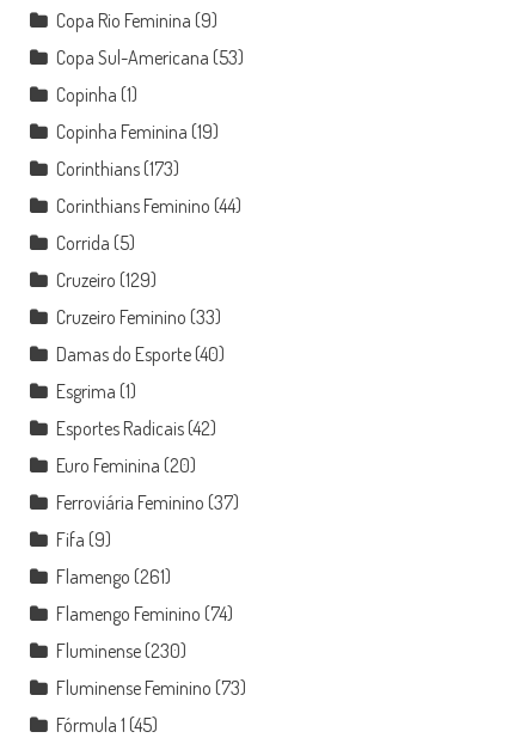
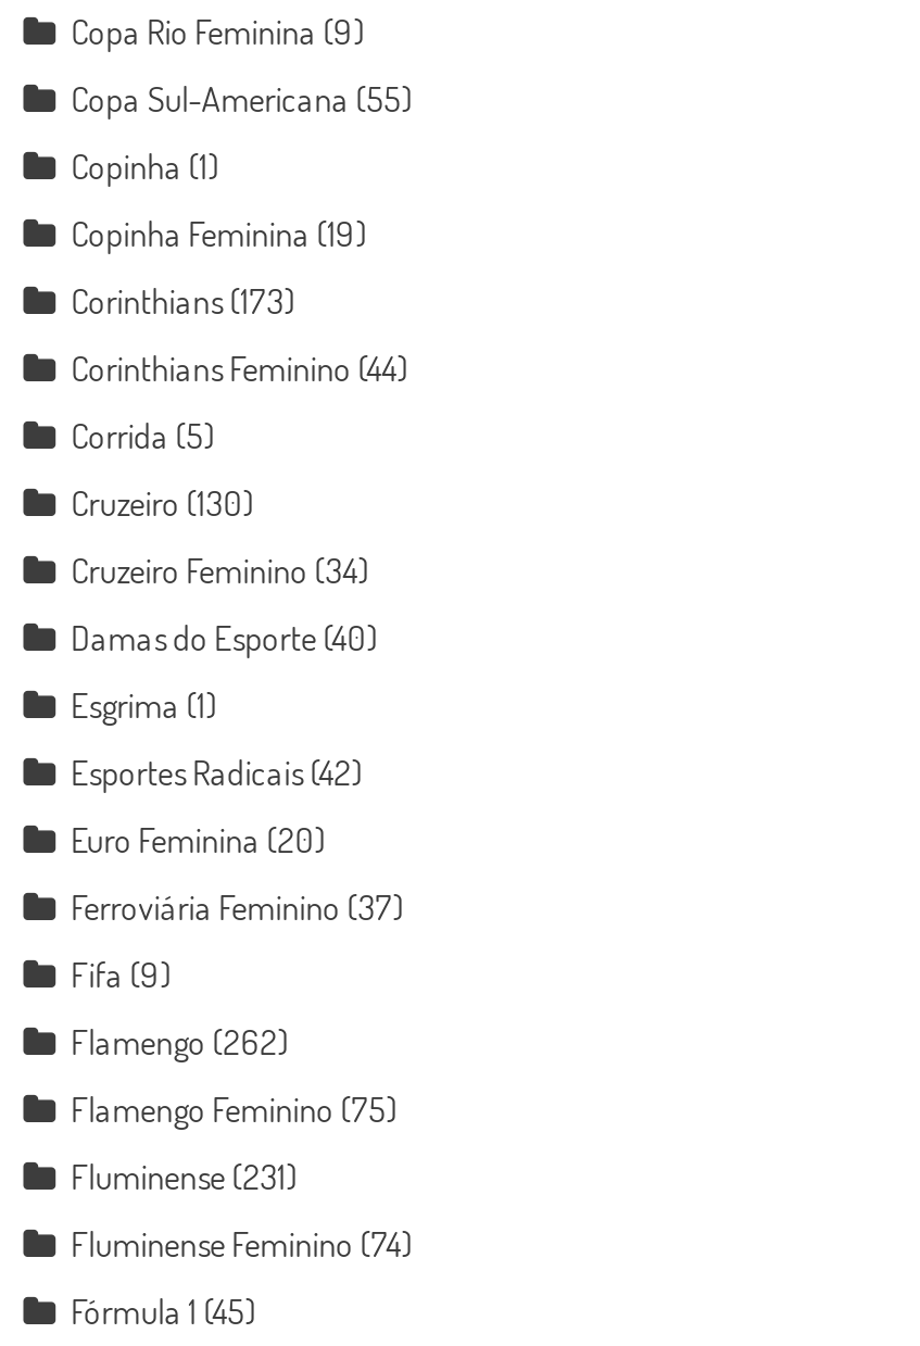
[56,45,243,69] Copa Sul-Americana (53) -> [71,76,412,120] Copa Sul-Americana (55)
[56,268,156,291] Cruzeiro (129) -> [71,481,254,524] Cruzeiro (130)
[56,305,221,329] Cruzeiro Feminino (33) -> [71,548,369,591] Cruzeiro Feminino (34)
[56,564,171,588] Flamengo (261) -> [71,1019,288,1063] Flamengo (262)
[56,601,233,625] Flamengo Feminino (74) -> [71,1087,397,1130] Flamengo Feminino (75)
[56,638,186,662] Fluminense (230) -> [71,1154,297,1198] Fluminense (231)
[56,675,246,699] Fluminense Feminino (73) -> [71,1222,412,1265] Fluminense Feminino (74)

